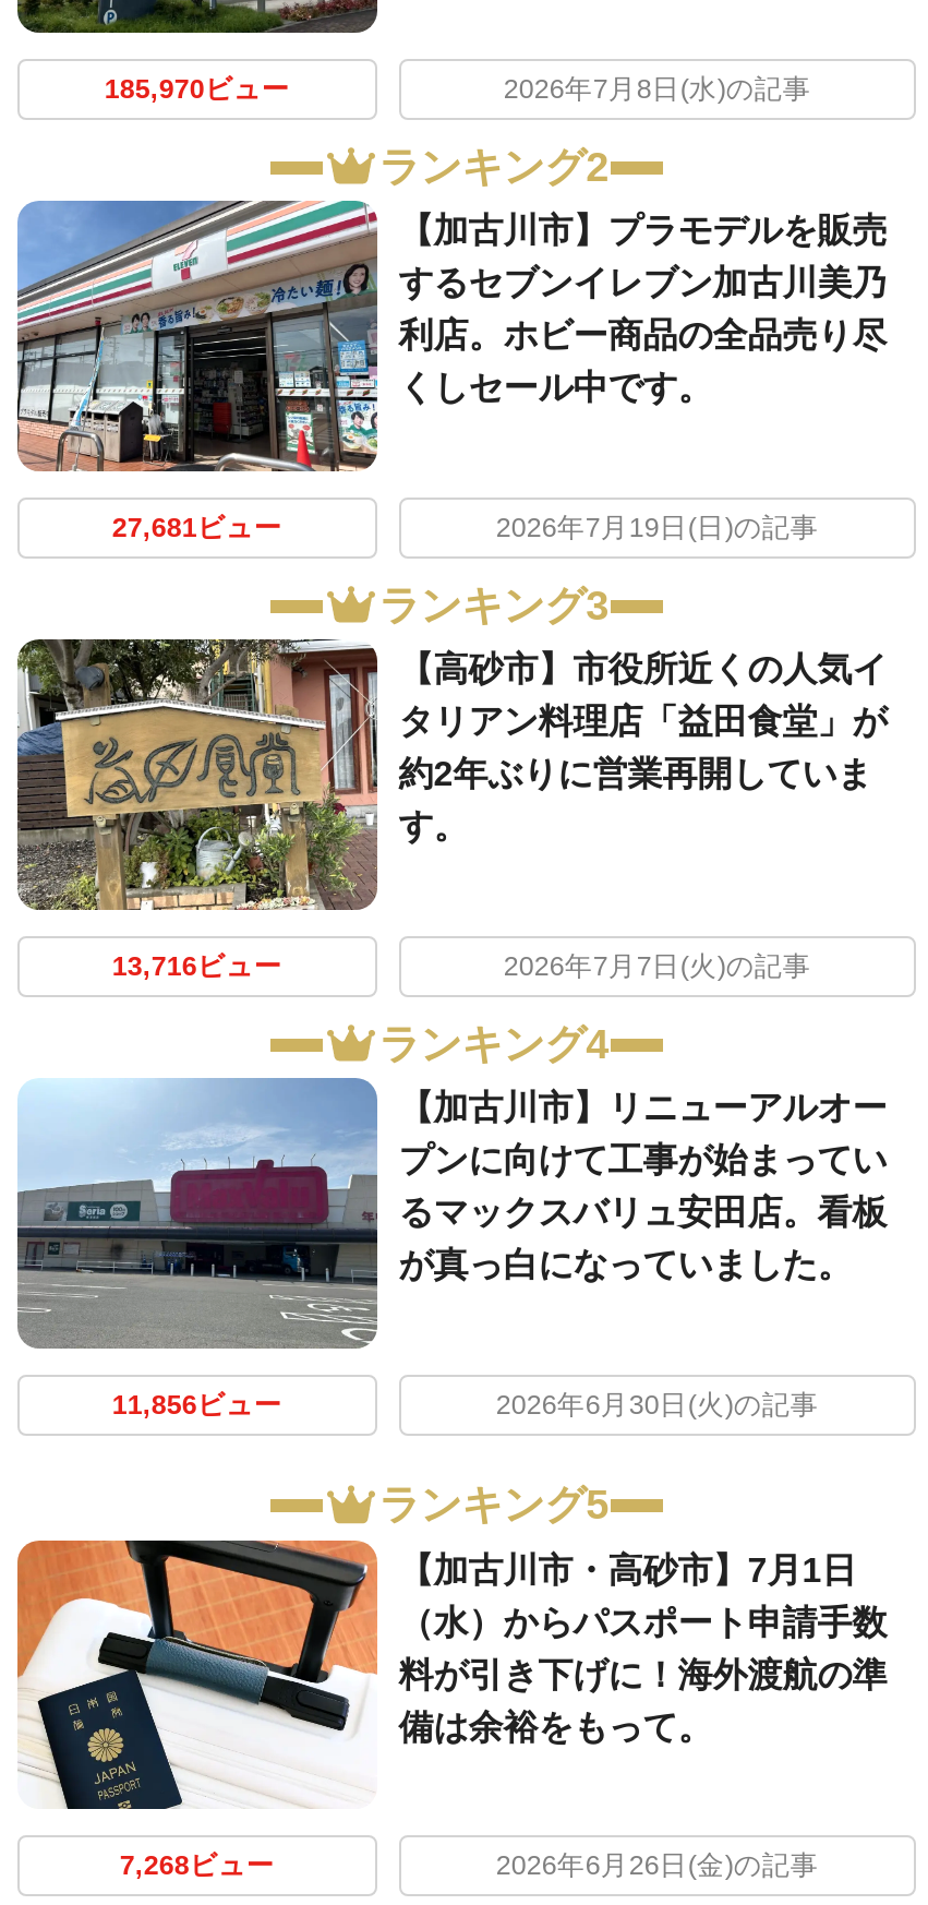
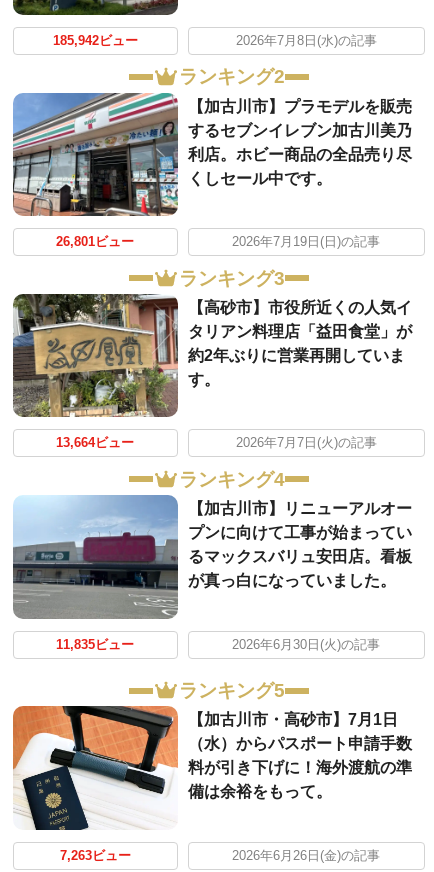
[104,74,290,105] 185,970ビュー -> [53,34,138,48] 185,942ビュー
[112,513,282,543] 27,681ビュー -> [56,235,134,249] 26,801ビュー
[112,952,282,982] 13,716ビュー -> [56,436,134,450] 13,664ビュー
[112,1390,282,1421] 11,856ビュー -> [56,638,134,652] 11,835ビュー
[120,1851,274,1882] 7,268ビュー -> [60,849,131,863] 7,263ビュー

